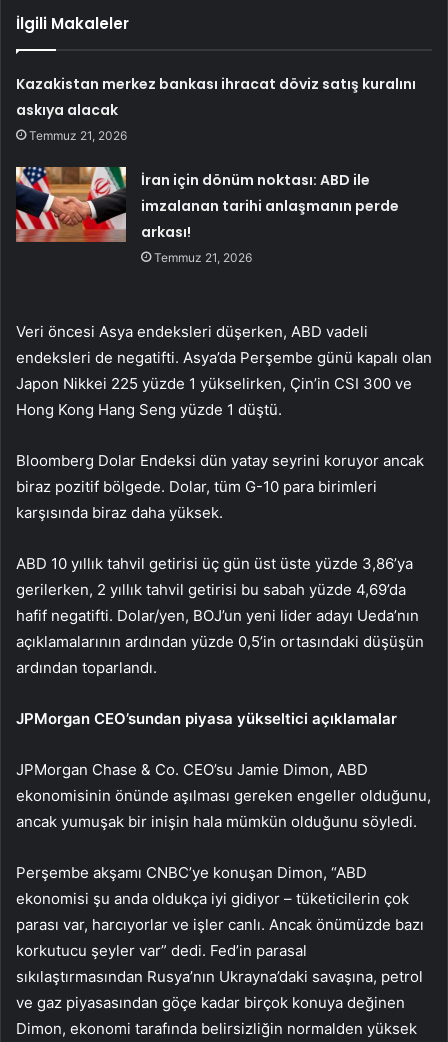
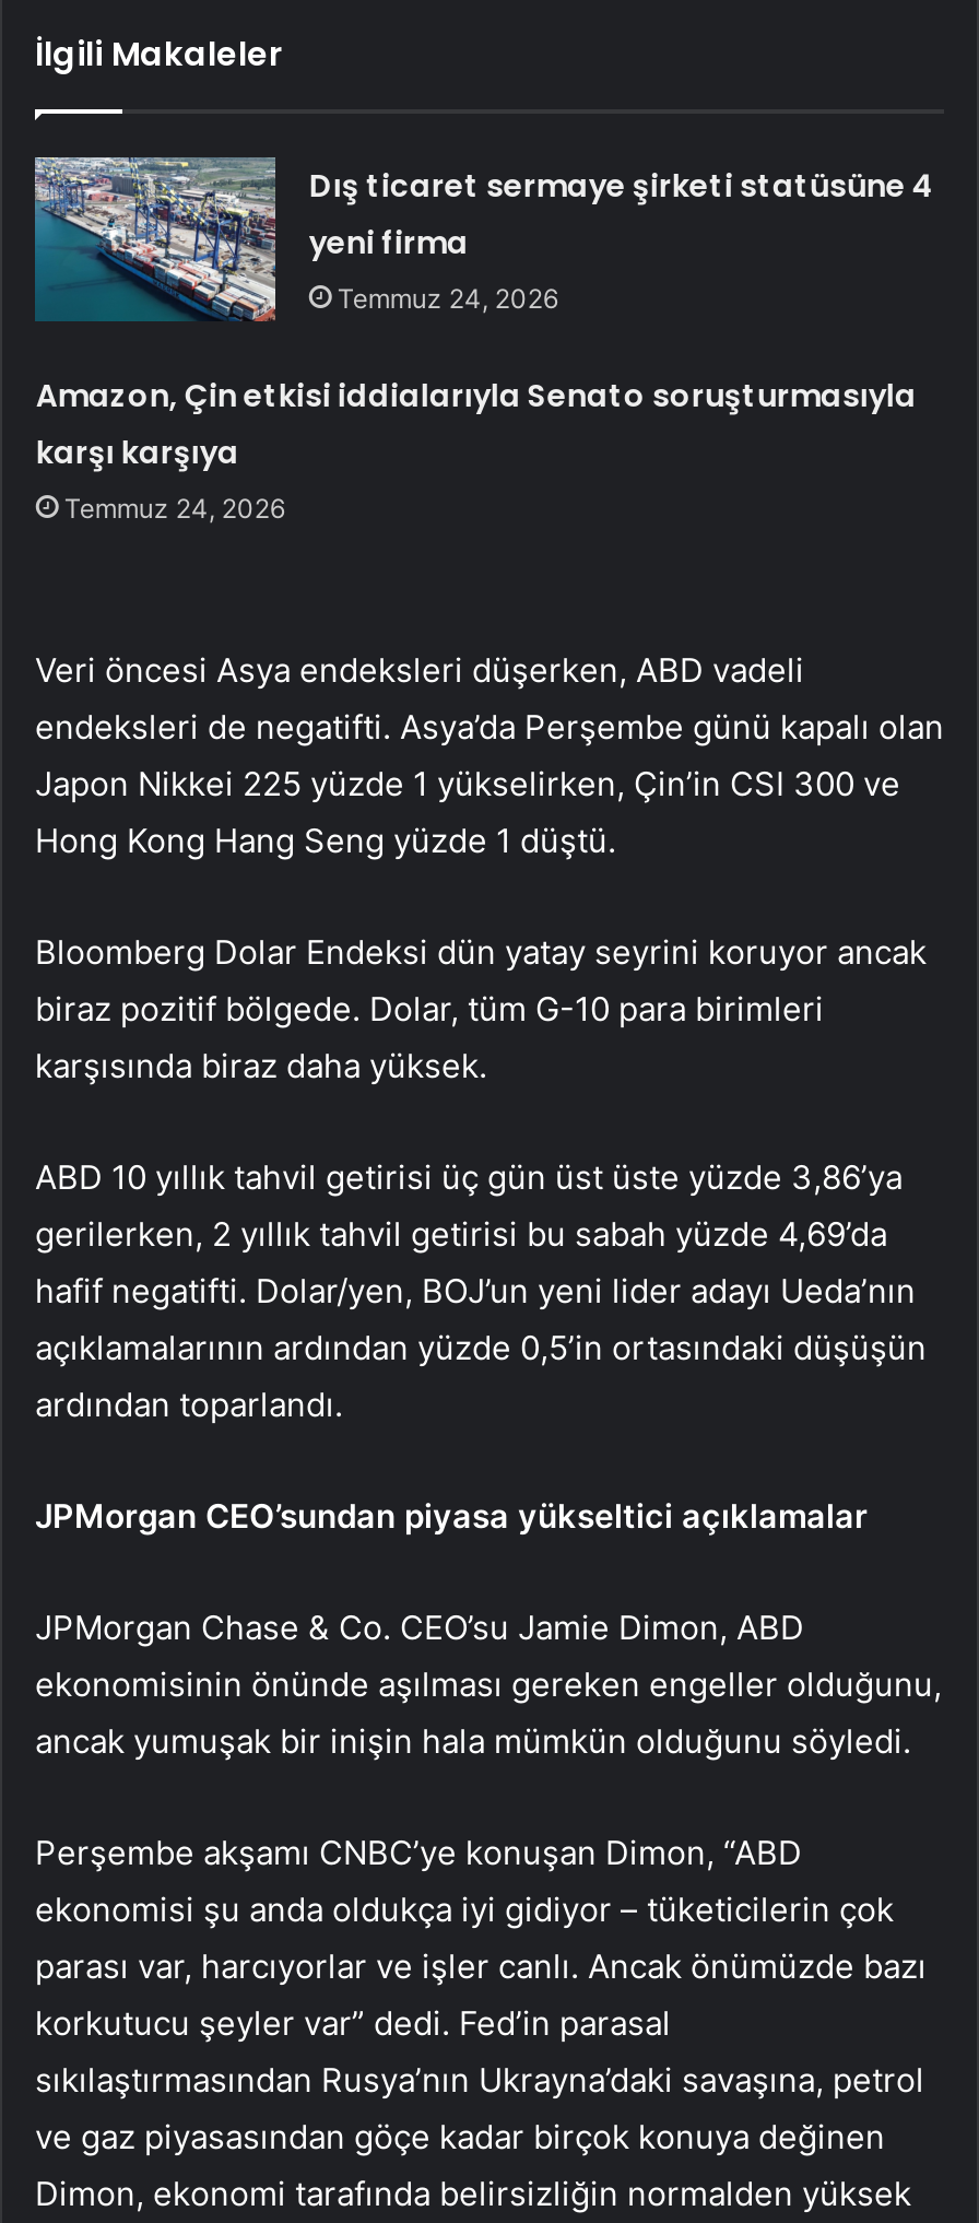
[16,74,416,143] Kazakistan merkez bankası ihracat döviz satış kuralını | askıya alacak | Temmuz 21, 2026 -> [309,163,934,314] Dış ticaret sermaye şirketi statüsüne 4 | yeni firma | Temmuz 24, 2026
[141,170,399,265] İran için dönüm noktası: ABD ile | imzalanan tarihi anlaşmanın perde | arkası! | Temmuz 21, 2026 -> [36,373,916,524] Amazon, Çin etkisi iddialarıyla Senato soruşturmasıyla | karşı karşıya | Temmuz 24, 2026

